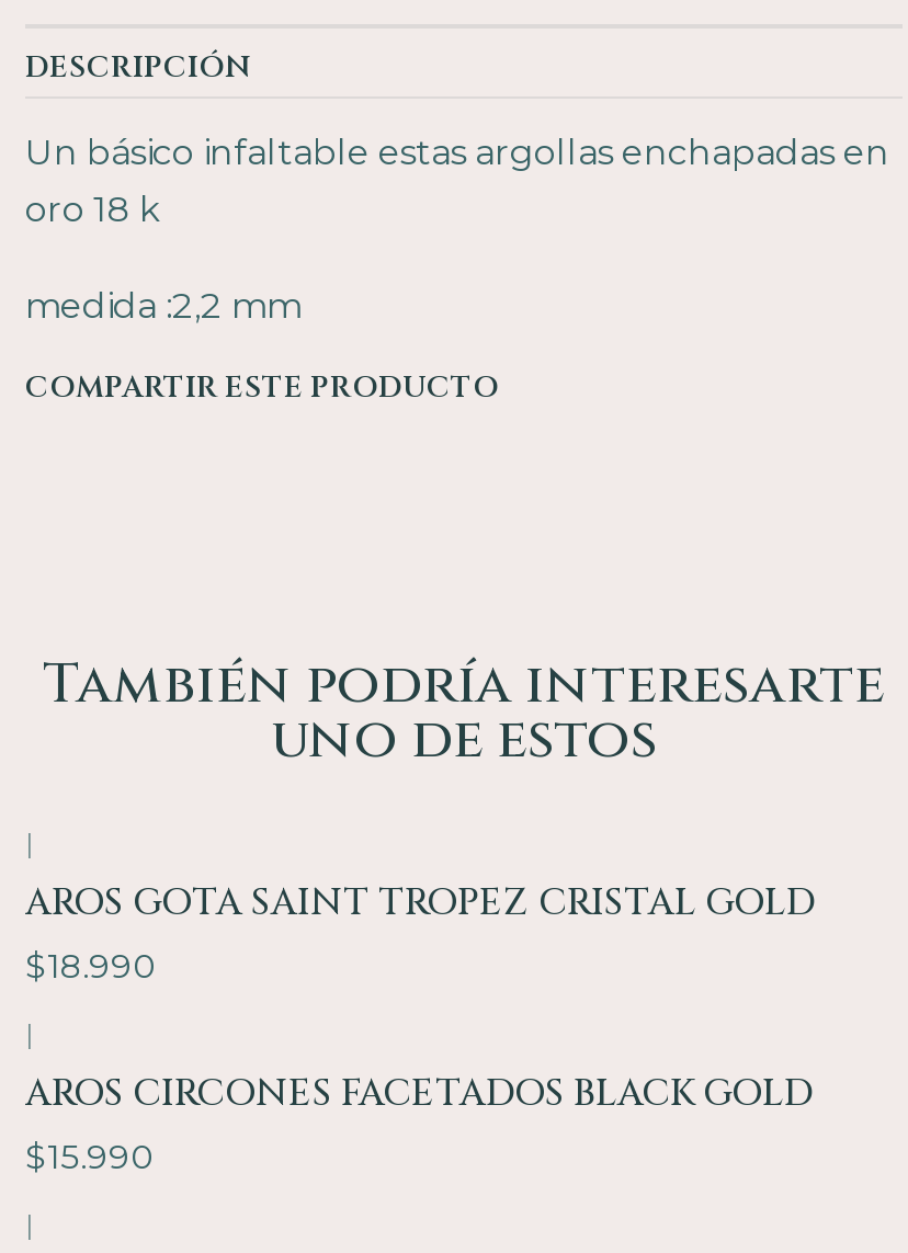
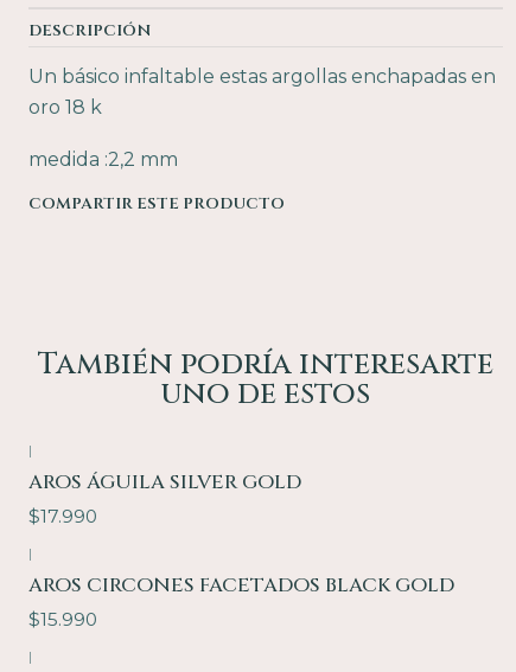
[25,879,815,986] AROS GOTA SAINT TROPEZ CRISTAL GOLD | $18.990 -> [28,469,301,527] AROS ÁGUILA SILVER GOLD | $17.990

